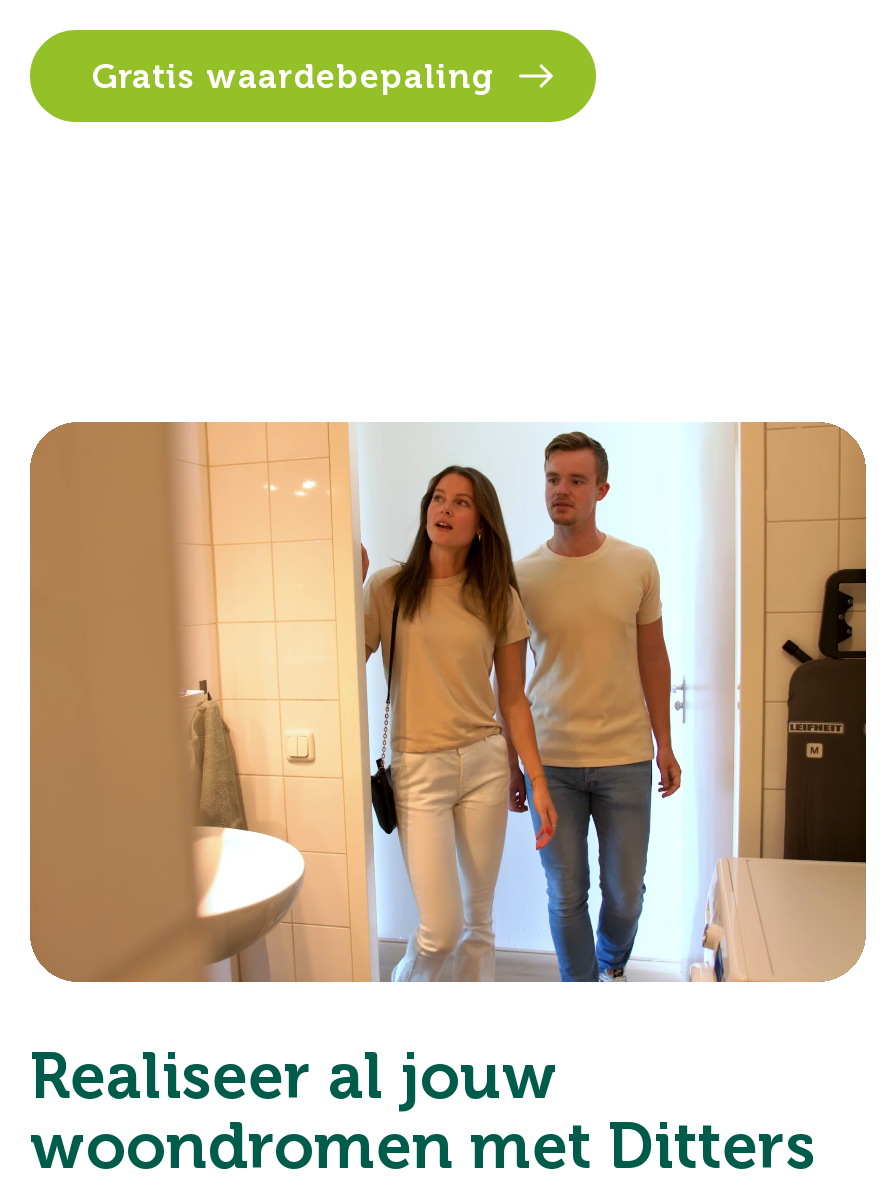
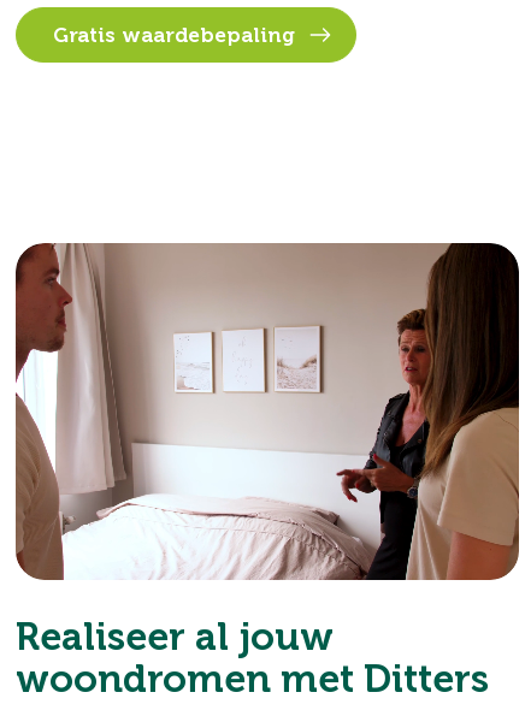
[28,420,868,984] [image] -> [14,242,520,581] [image]

